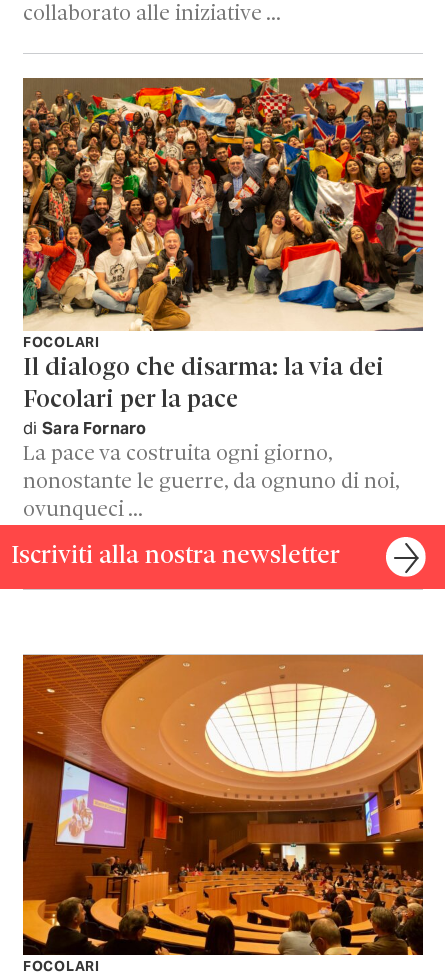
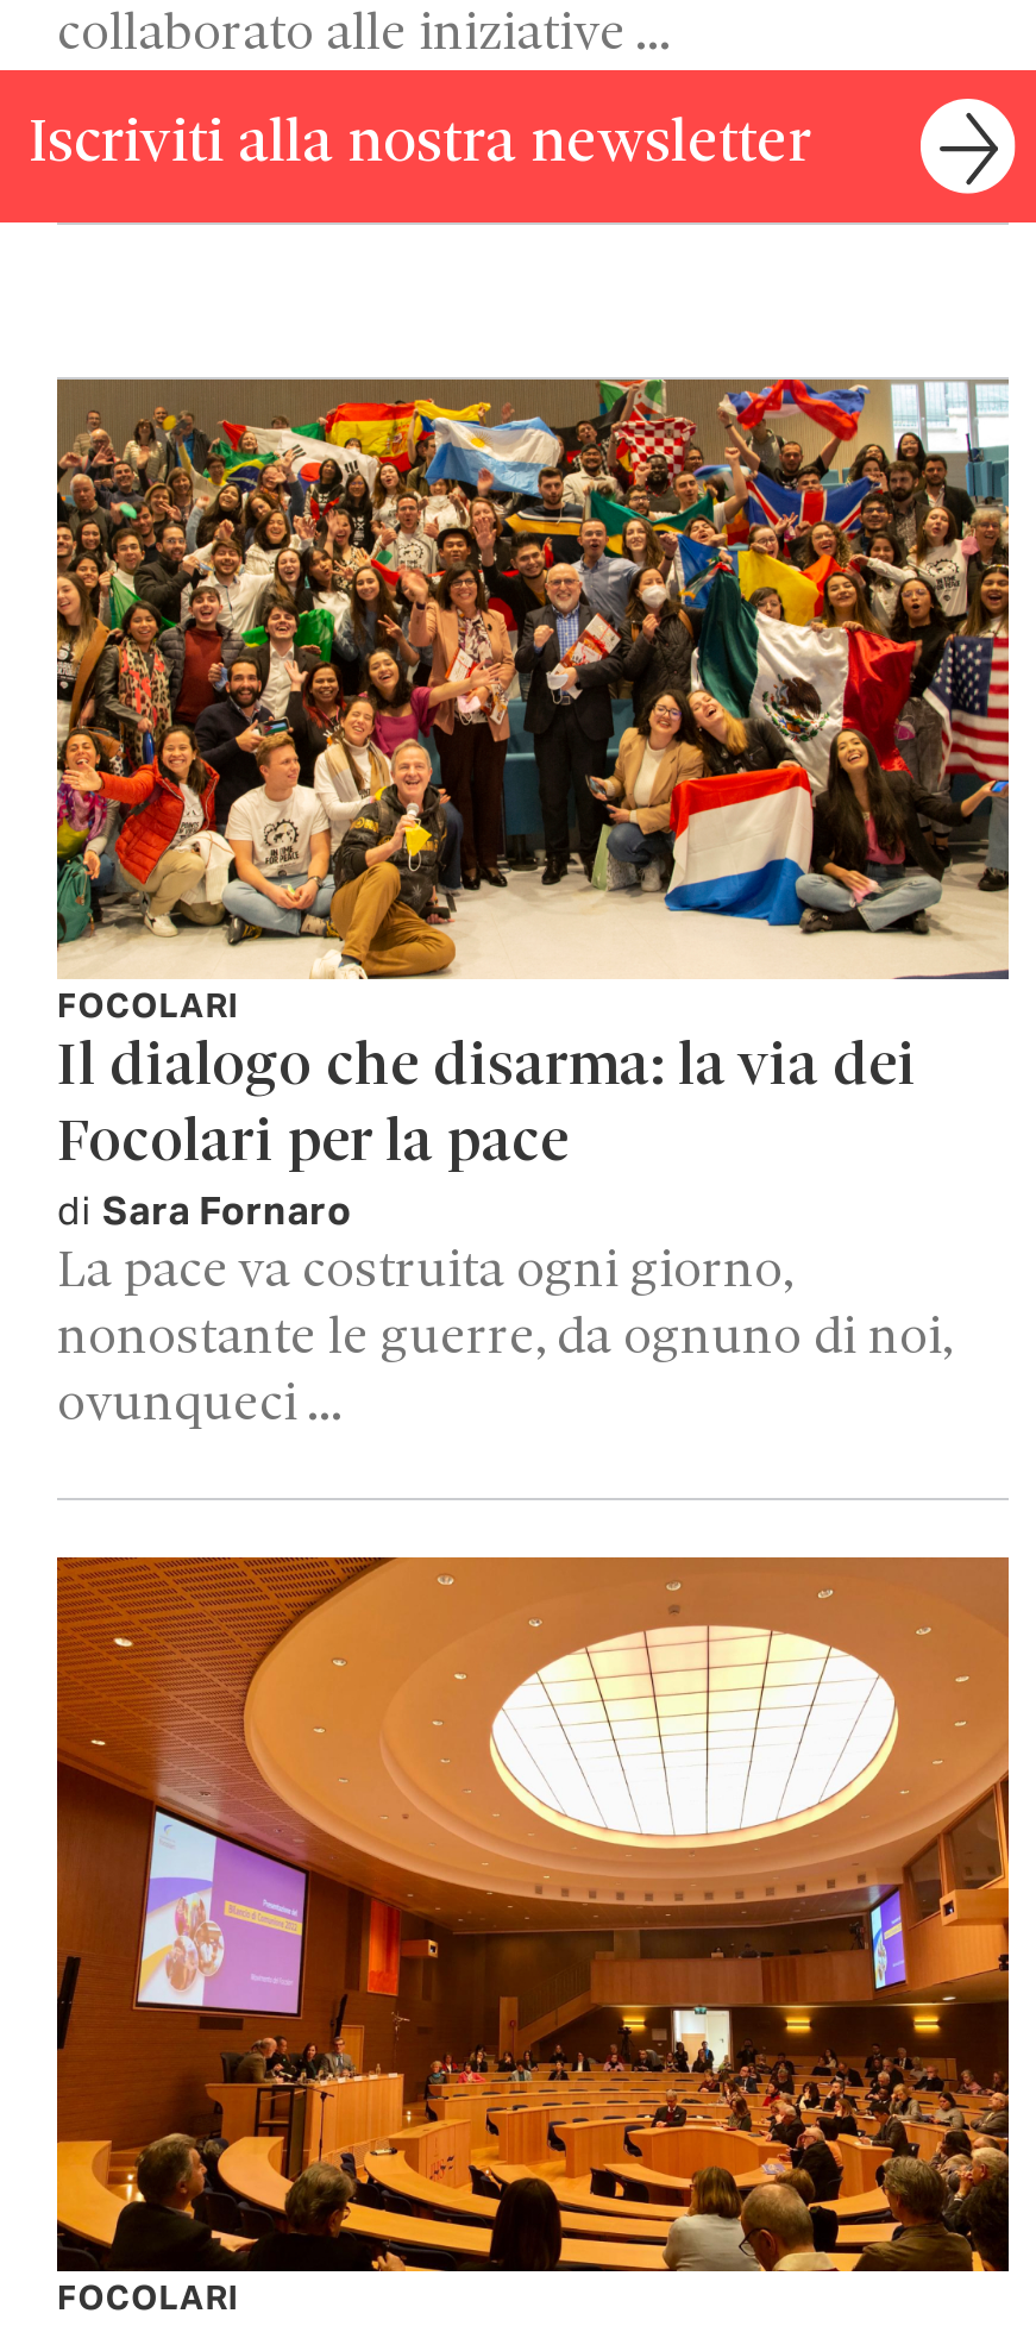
moved [21,77,425,522] -> [52,376,1013,1434]: [image] | FOCOLARI | Il dialogo che disarma: la via dei | Focolari per la pace | di Sara Fornaro | La pace va costruita ogni giorno, | nonostante le guerre, da ognuno di noi, | ovunqueci …
moved [11,543,340,570] -> [29,114,811,178]: Iscriviti alla nostra newsletter

